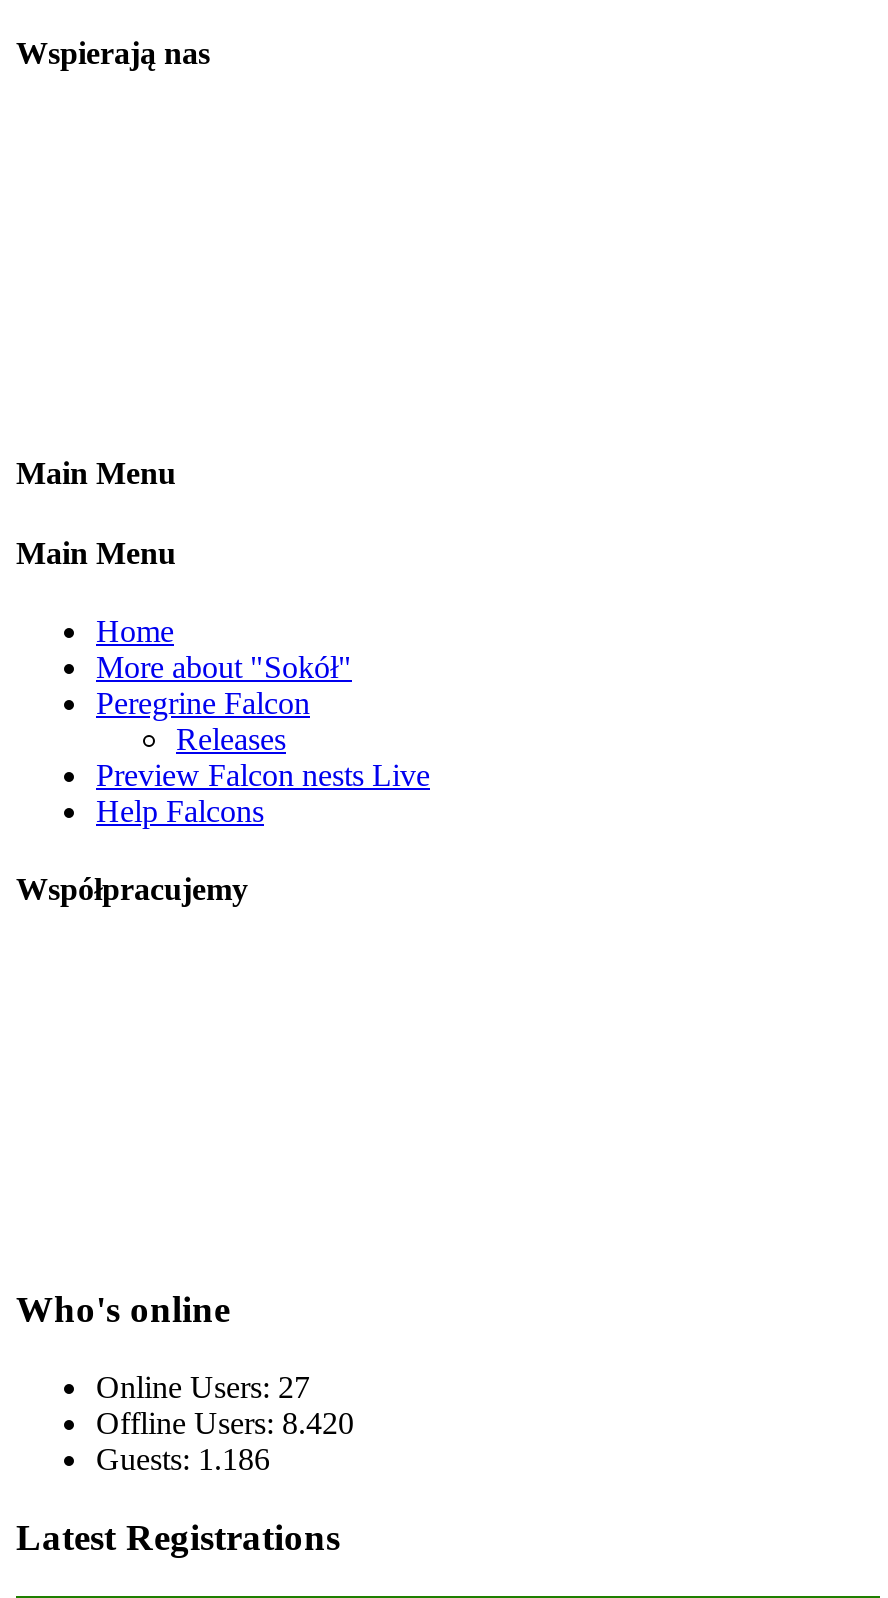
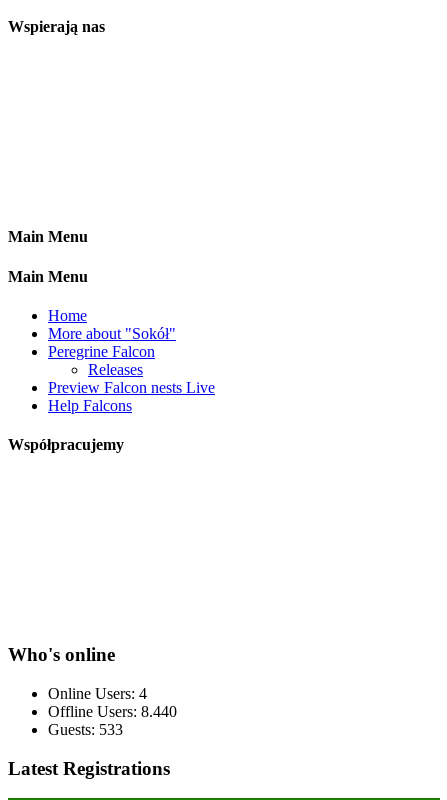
[96,1370,310,1404] Online Users: 27 -> [48,685,147,702] Online Users: 4
[96,1406,354,1440] Offline Users: 8.420 -> [48,703,177,720] Offline Users: 8.440
[96,1442,270,1476] Guests: 1.186 -> [48,721,123,738] Guests: 533

